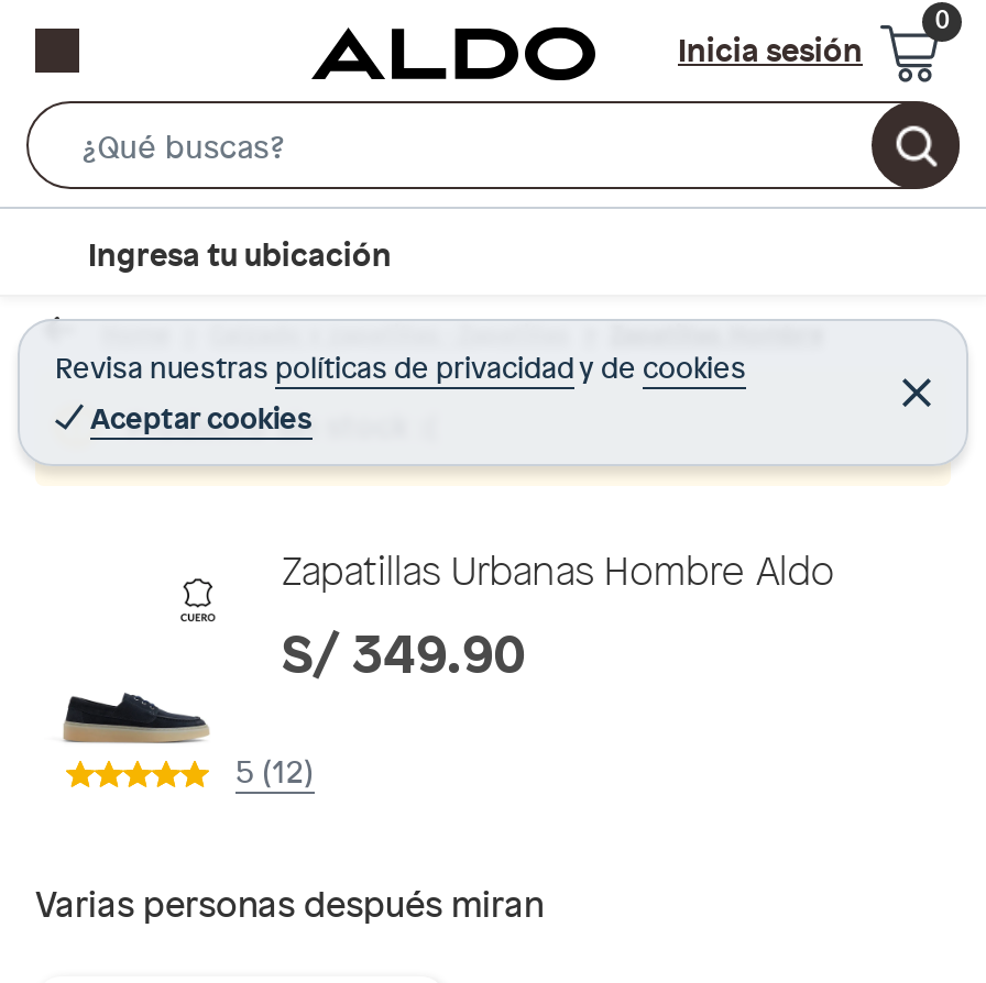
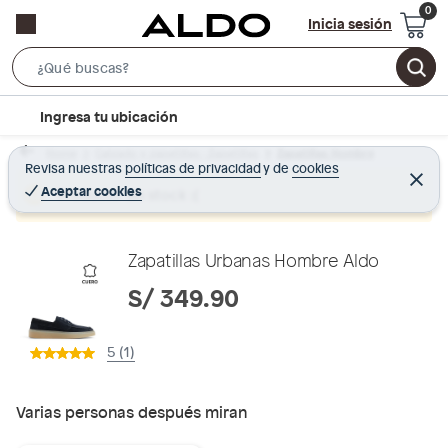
[235,750,315,792] 5 (12) -> [107,342,135,361] 5 (1)

